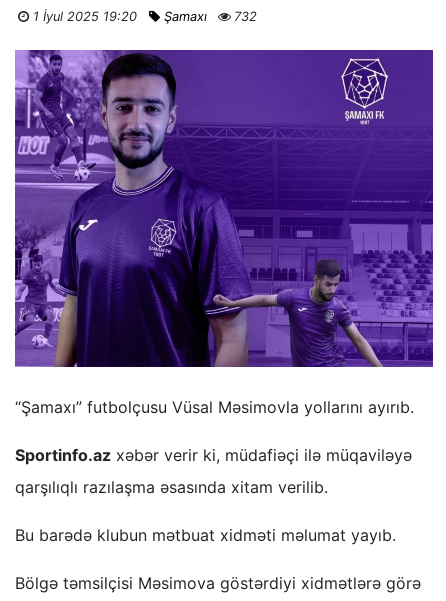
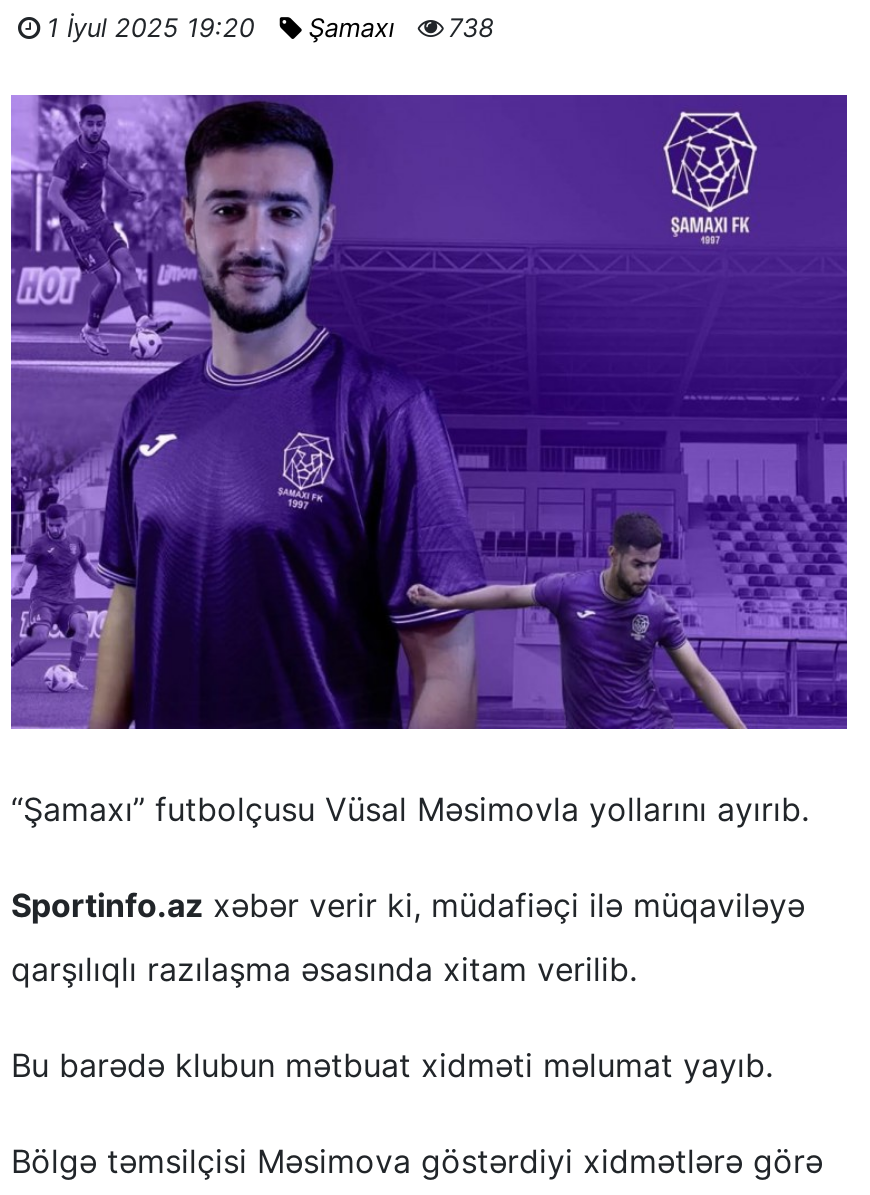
[33,9,257,24] 1 İyul 2025 19:20 Şamaxı 732 -> [47,14,494,44] 1 İyul 2025 19:20 Şamaxı 738

